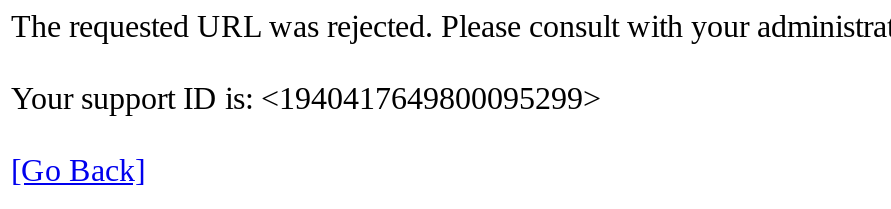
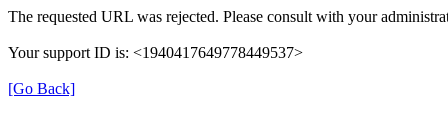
[11,81,601,115] Your support ID is: <1940417649800095299> -> [8,44,303,61] Your support ID is: <1940417649778449537>

